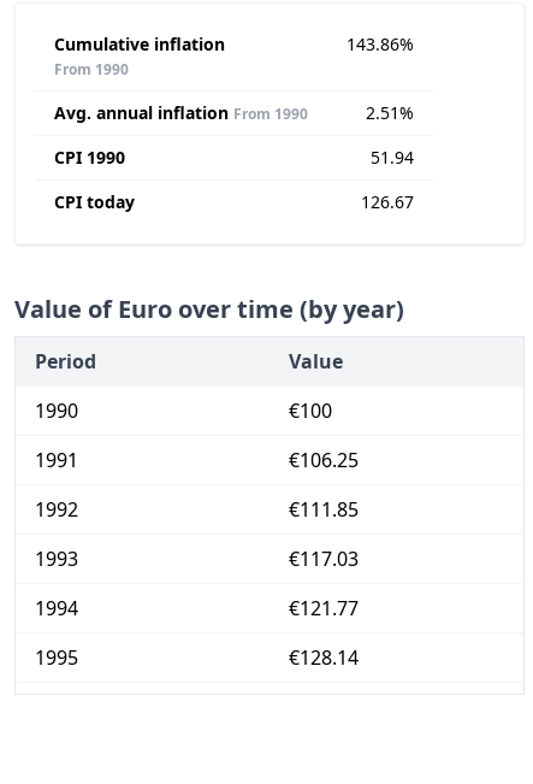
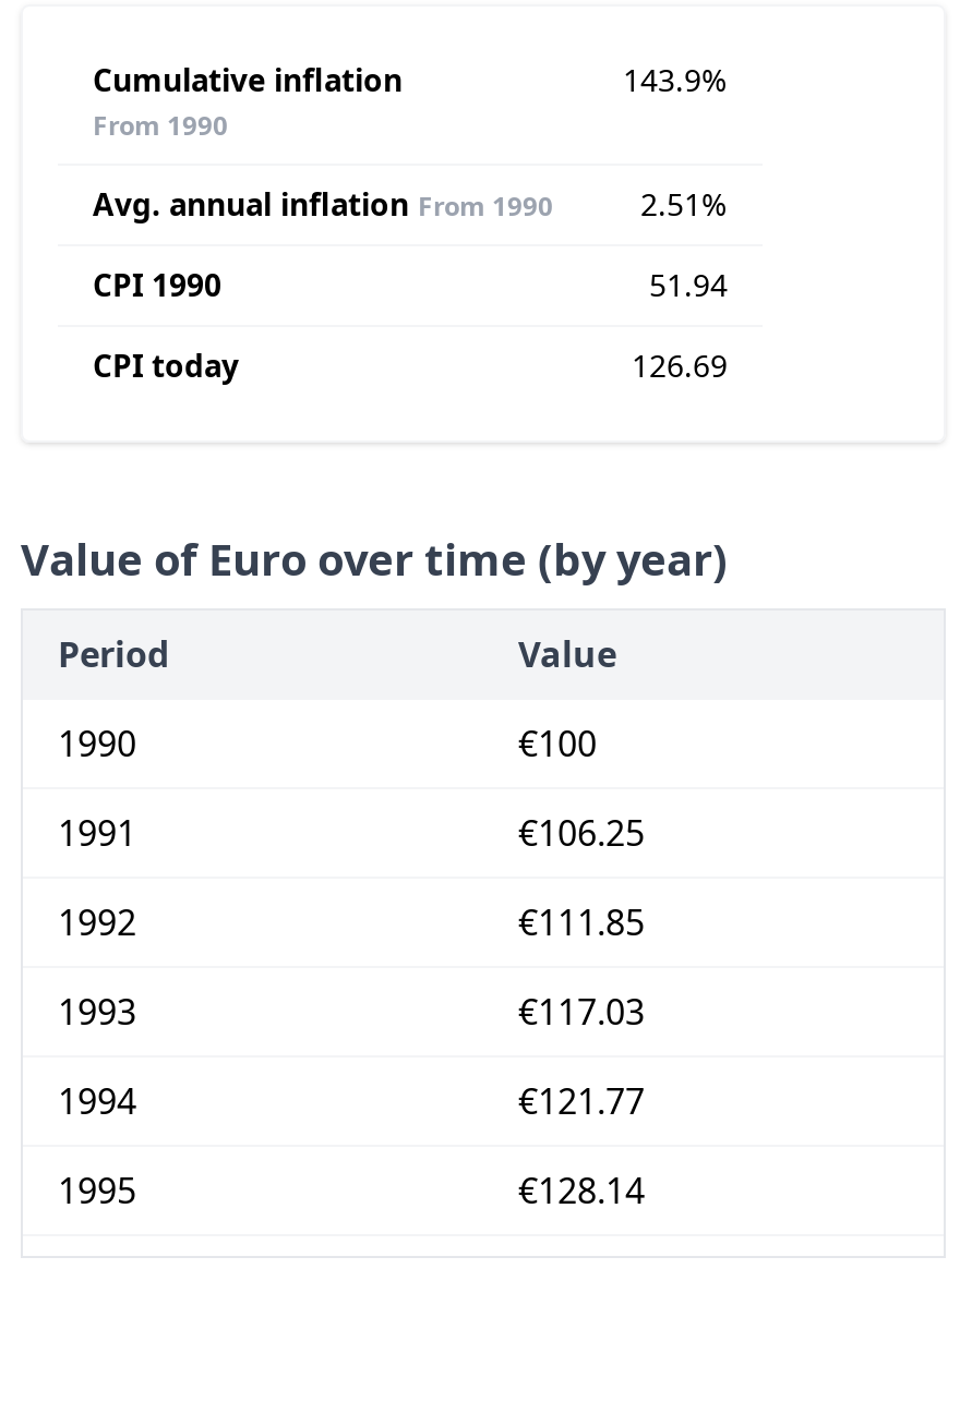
[347,33,414,56] 143.86% -> [623,59,728,101] 143.9%
[361,190,414,213] 126.67 -> [632,345,728,386] 126.69

